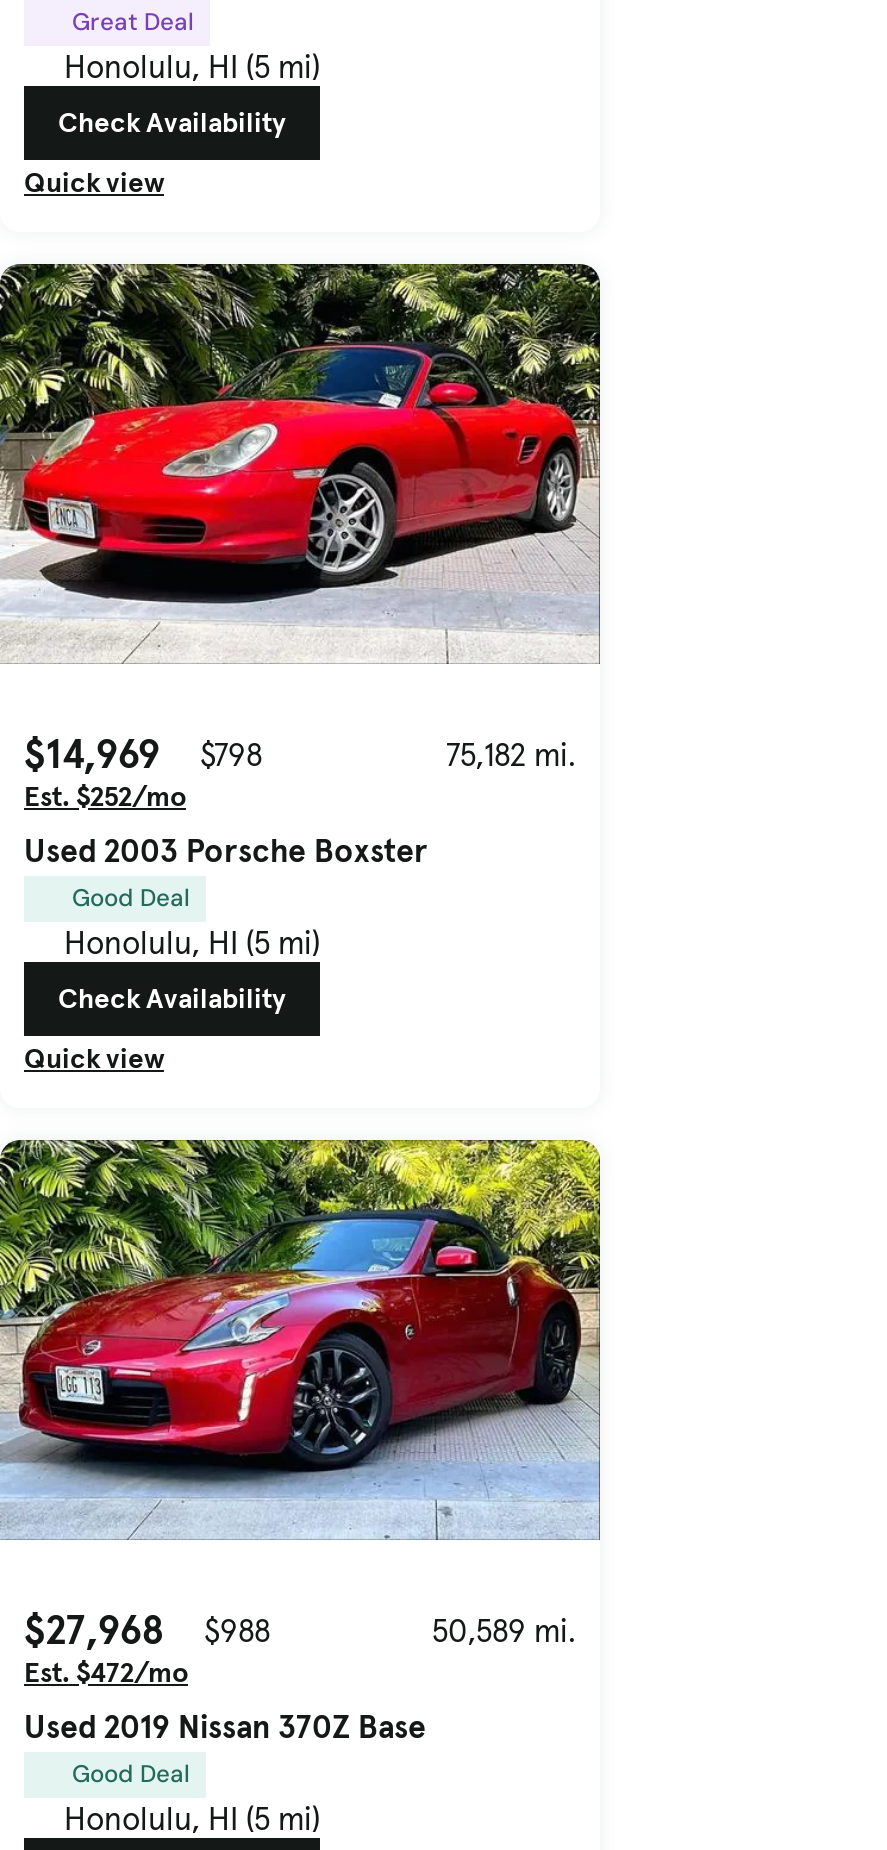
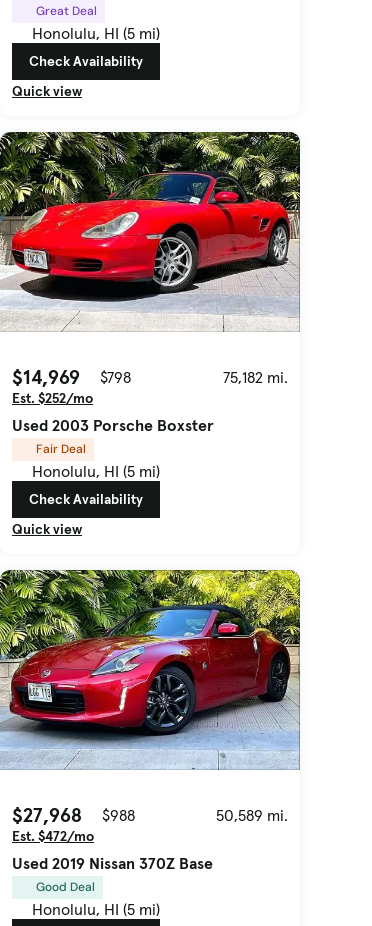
[72,882,190,914] Good Deal -> [36,441,86,457] Fair Deal

